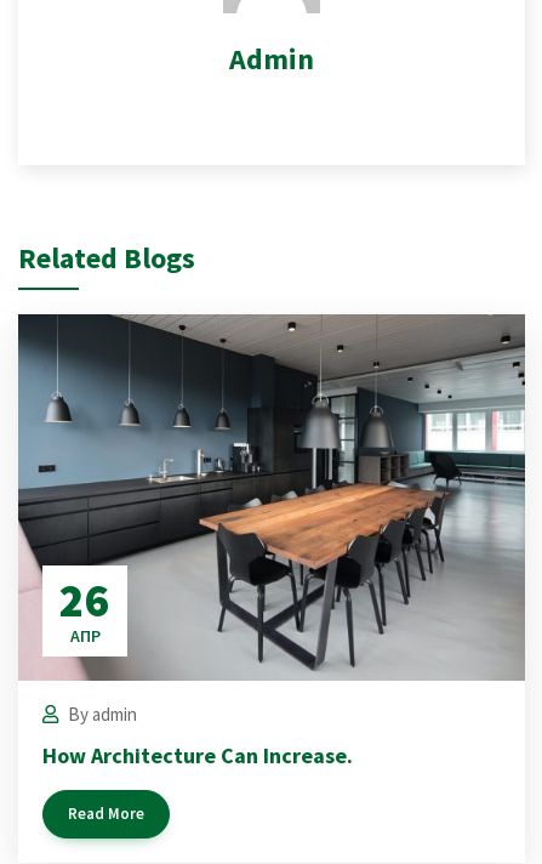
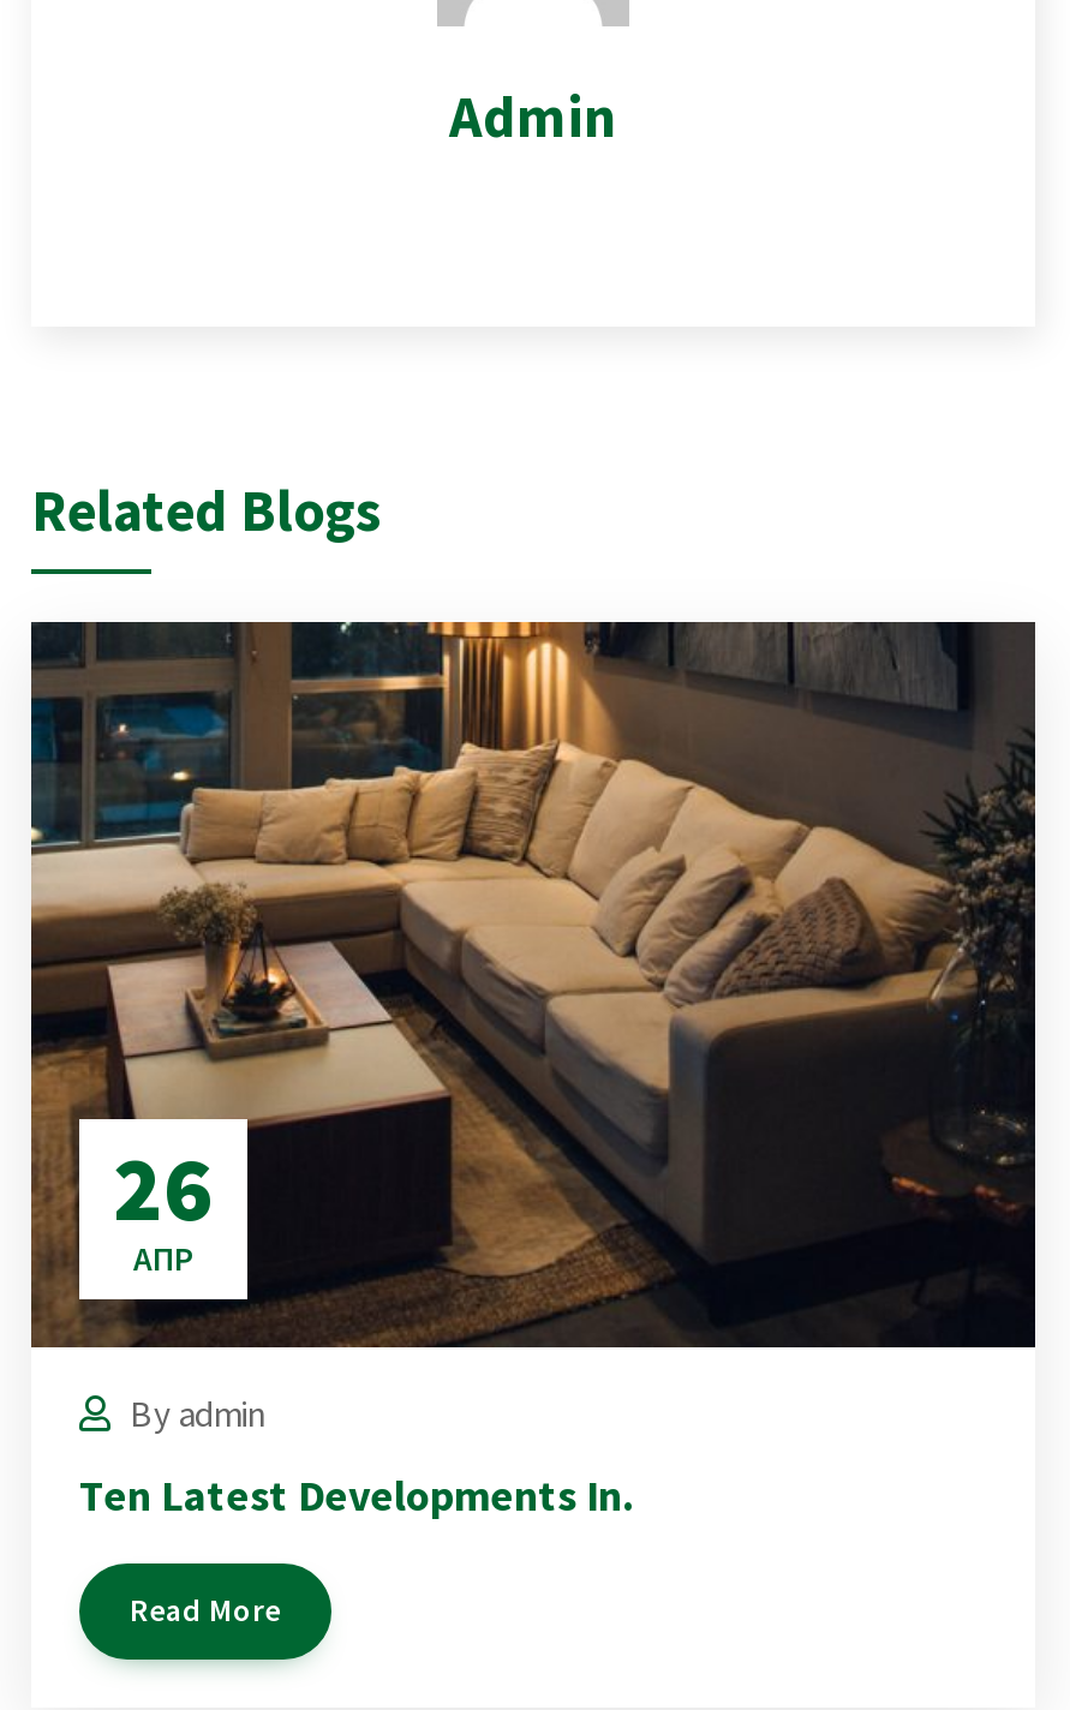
[18,313,525,681] [image] -> [29,620,1038,1350] [image]
[42,741,353,769] How Architecture Can Increase. -> [79,1466,634,1522] Ten Latest Developments In.

